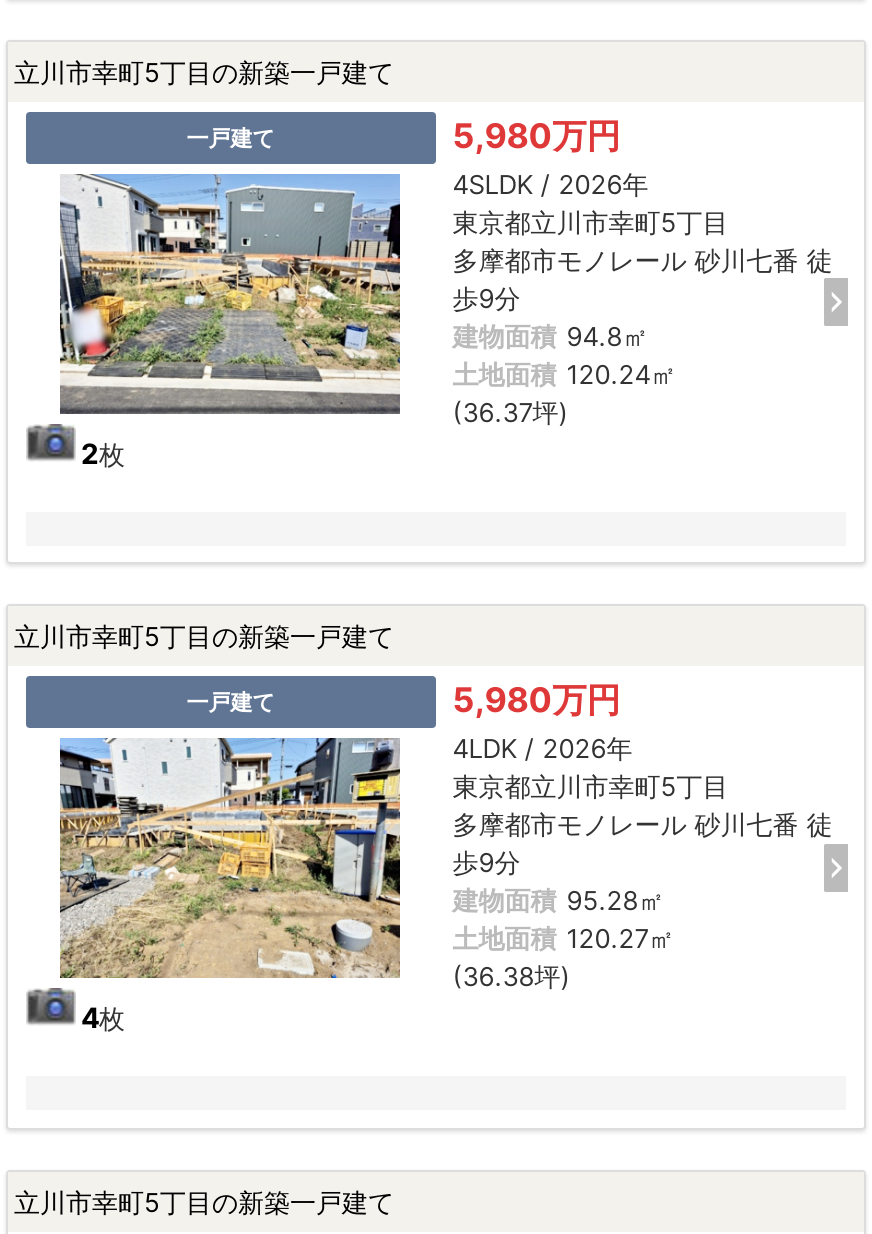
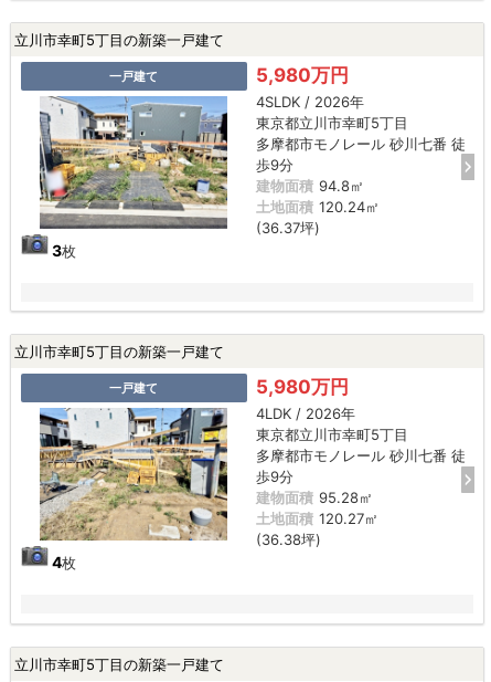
[81,436,125,470] 2枚 -> [51,241,76,260] 3枚

